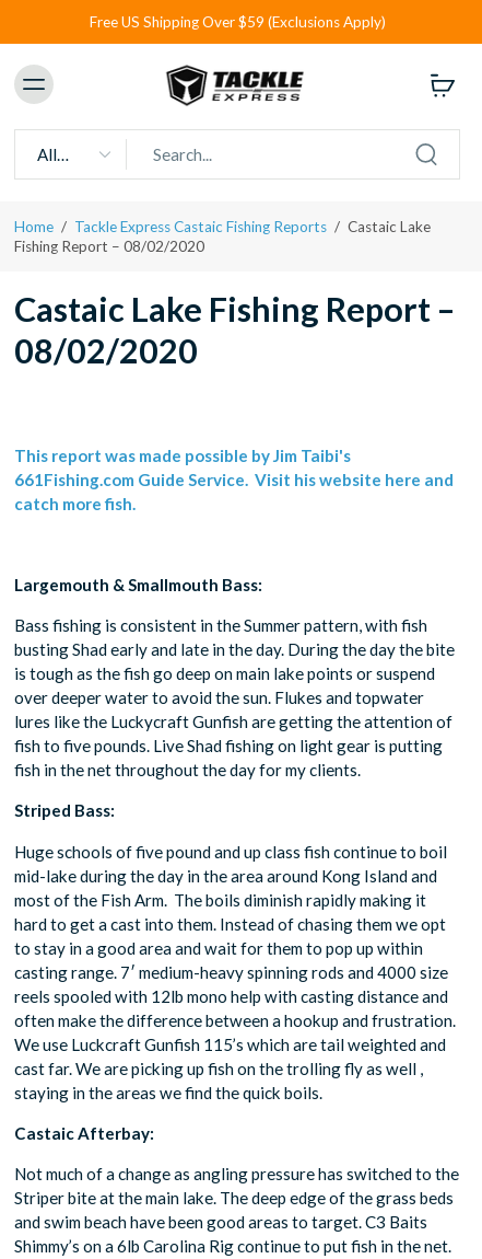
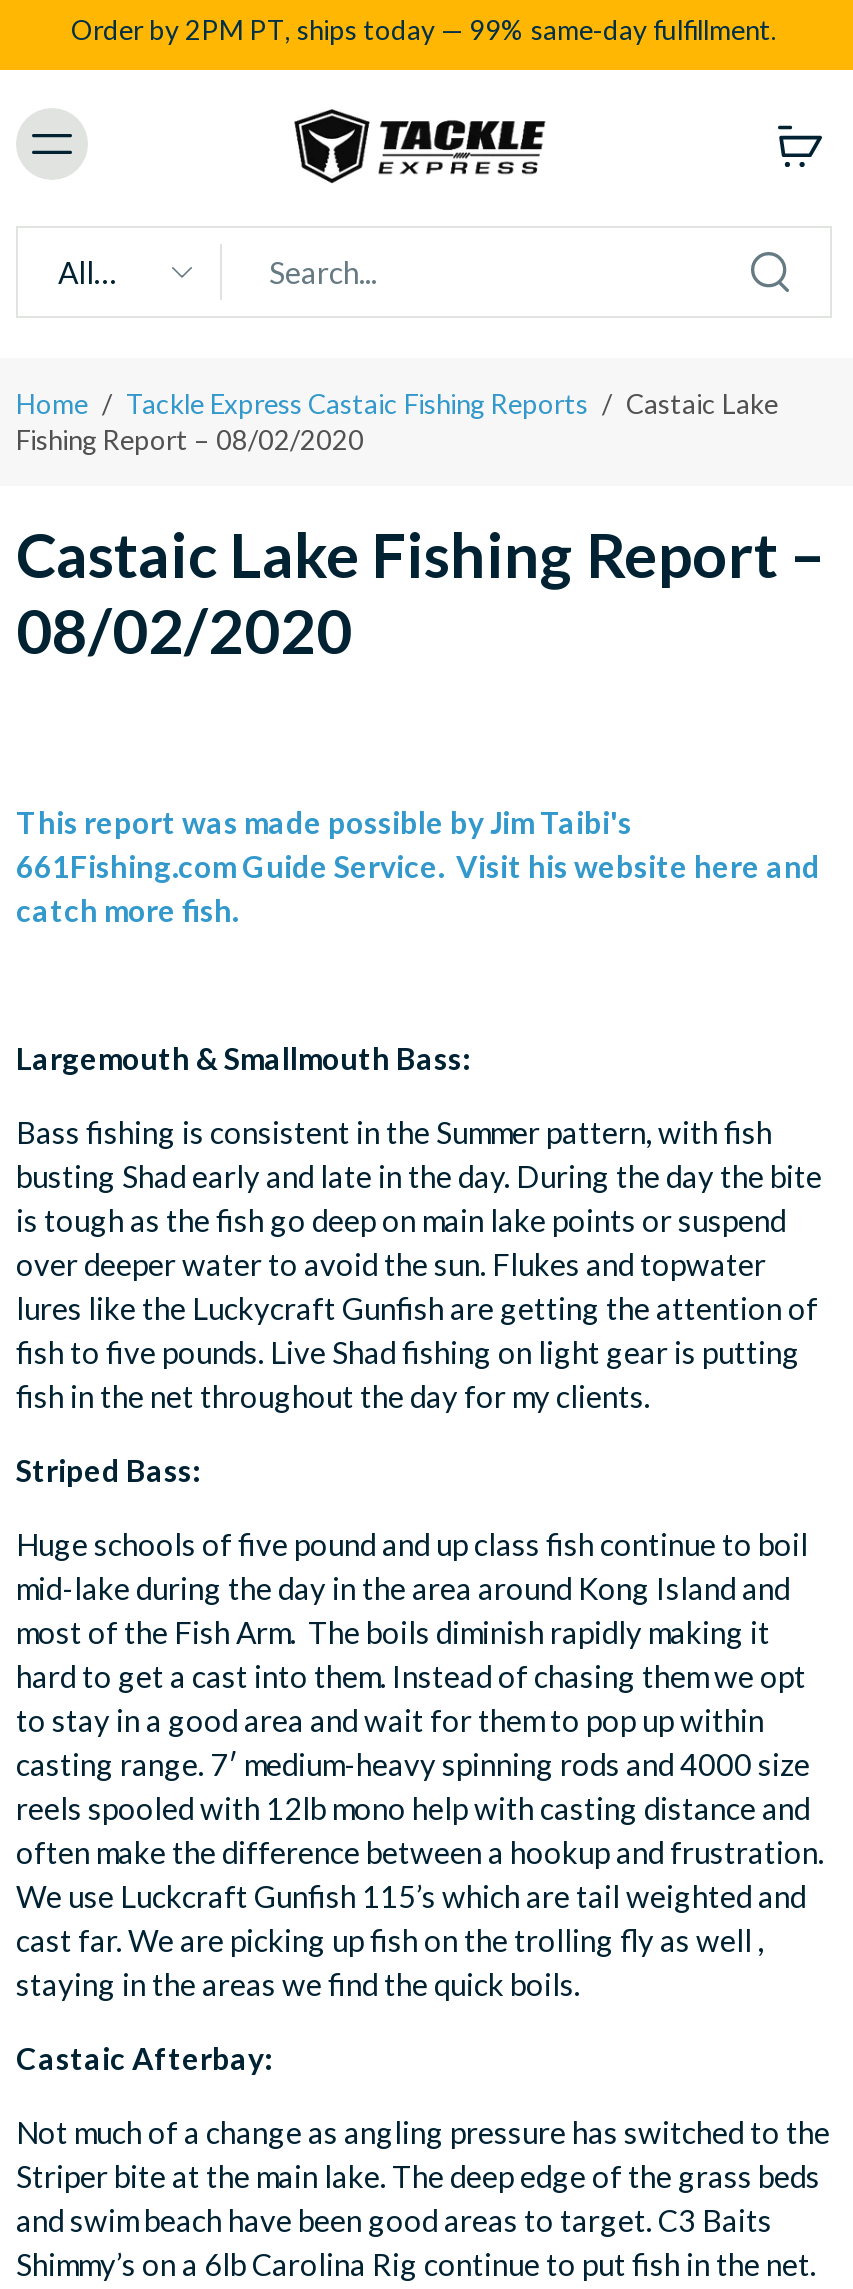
[89,13,385,31] Free US Shipping Over $59 (Exclusions Apply) -> [71,14,777,46] Order by 2PM PT, ships today — 99% same-day fulfillment.

